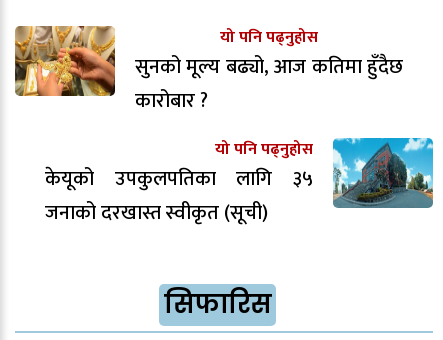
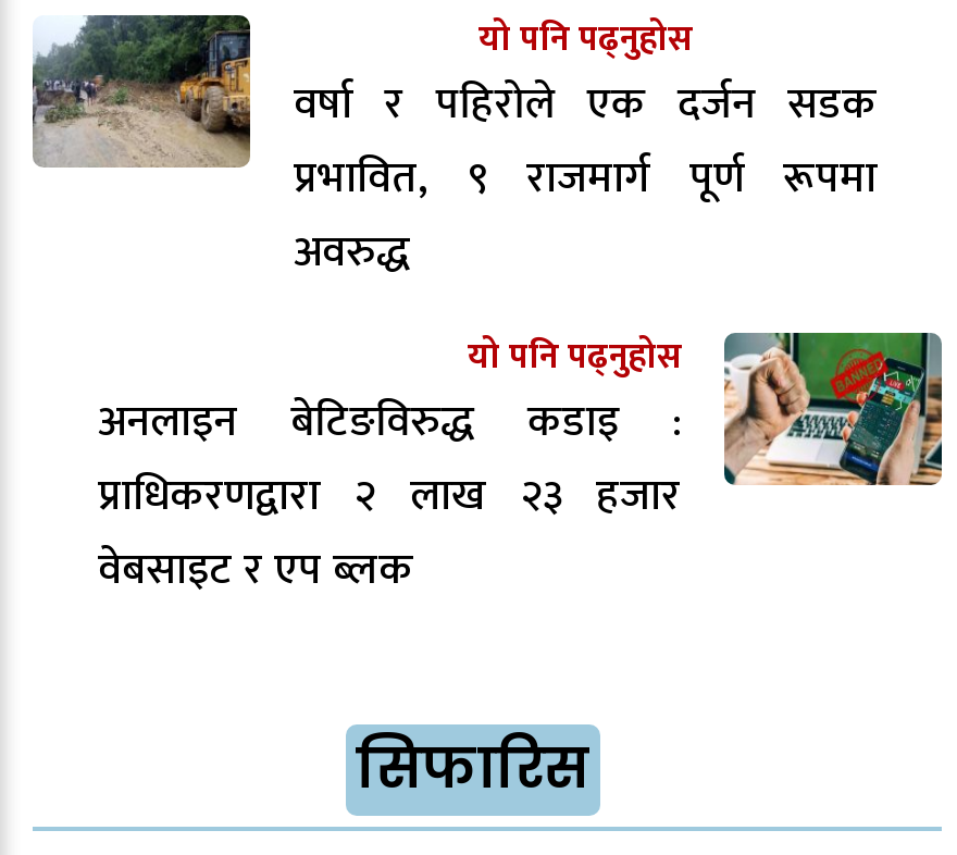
[14,25,403,118] [image] | सुनको मूल्य बढ्यो, आज कतिमा हुँदैछ | कारोबार ? -> [33,13,877,289] [image] | वर्षा र पहिरोले एक दर्जन सडक | प्रभावित, ९ राजमार्ग पूर्ण रूपमा | अवरुद्ध
[45,137,434,230] [image] | केयूको उपकुलपतिका लागि ३५ | जनाको दरखास्त स्वीकृत (सूची) -> [98,331,944,607] [image] | अनलाइन बेटिङविरुद्ध कडाइ : | प्राधिकरणद्वारा २ लाख २३ हजार | वेबसाइट र एप ब्लक

